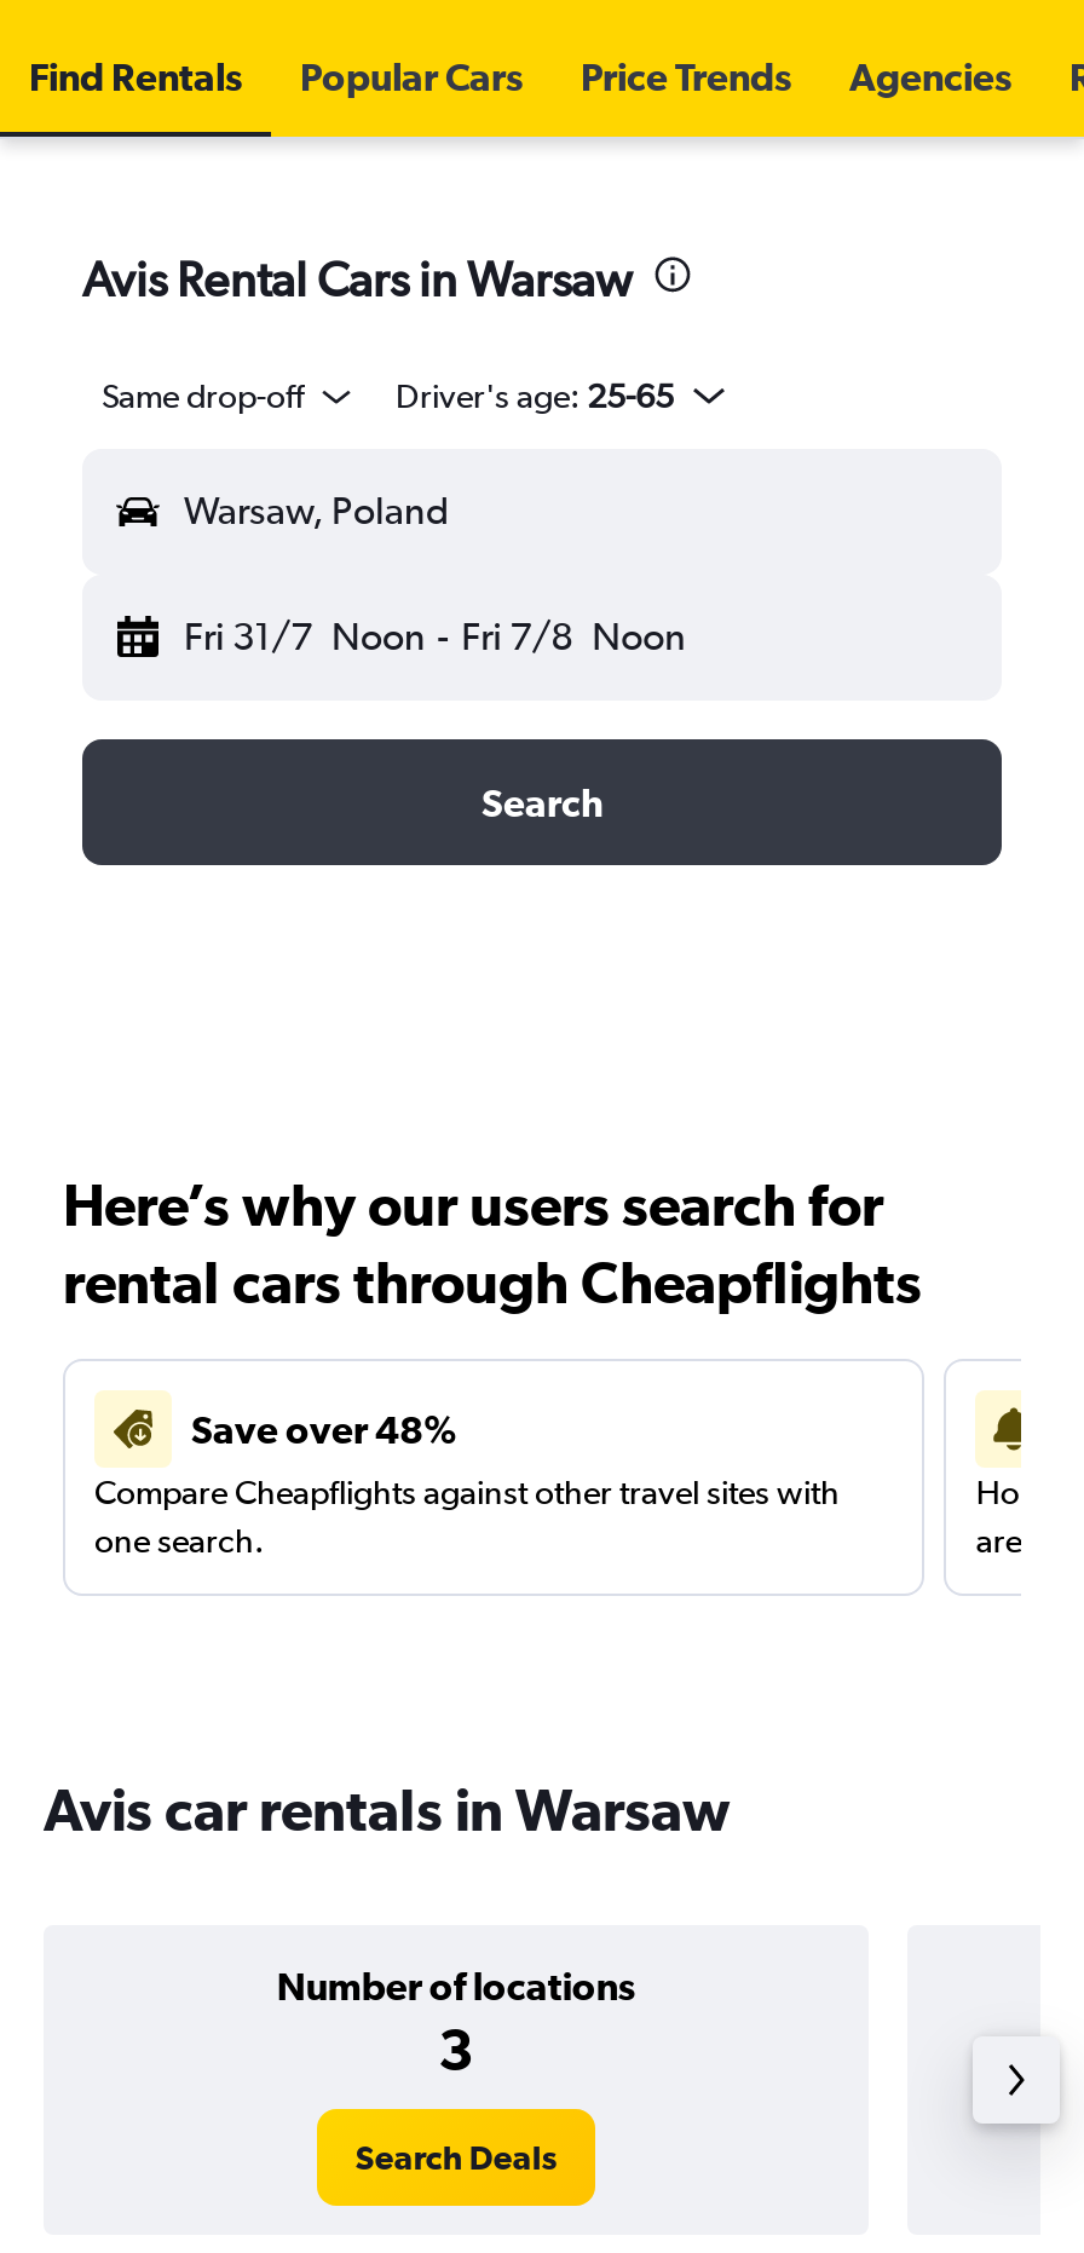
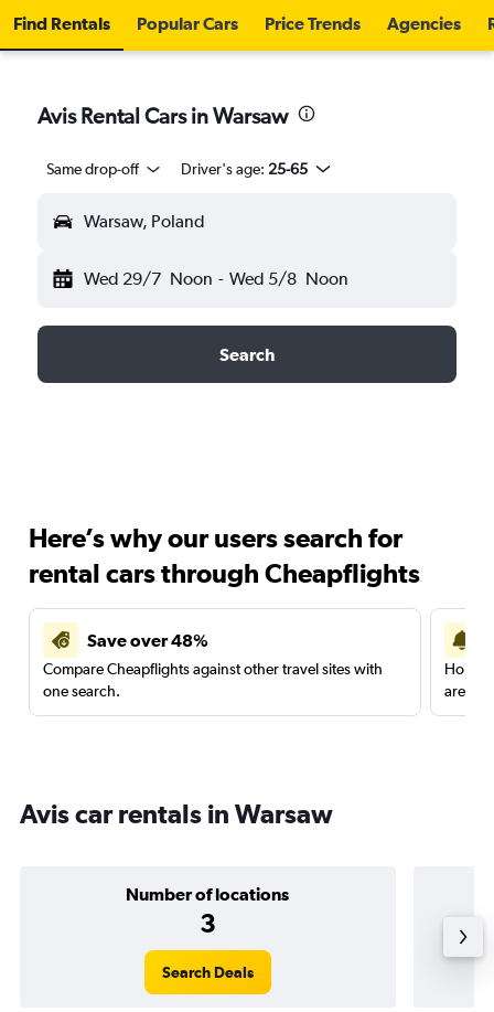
[184,613,686,659] Fri 31/7 Noon - Fri 7/8 Noon -> [84,268,348,289] Wed 29/7 Noon - Wed 5/8 Noon

